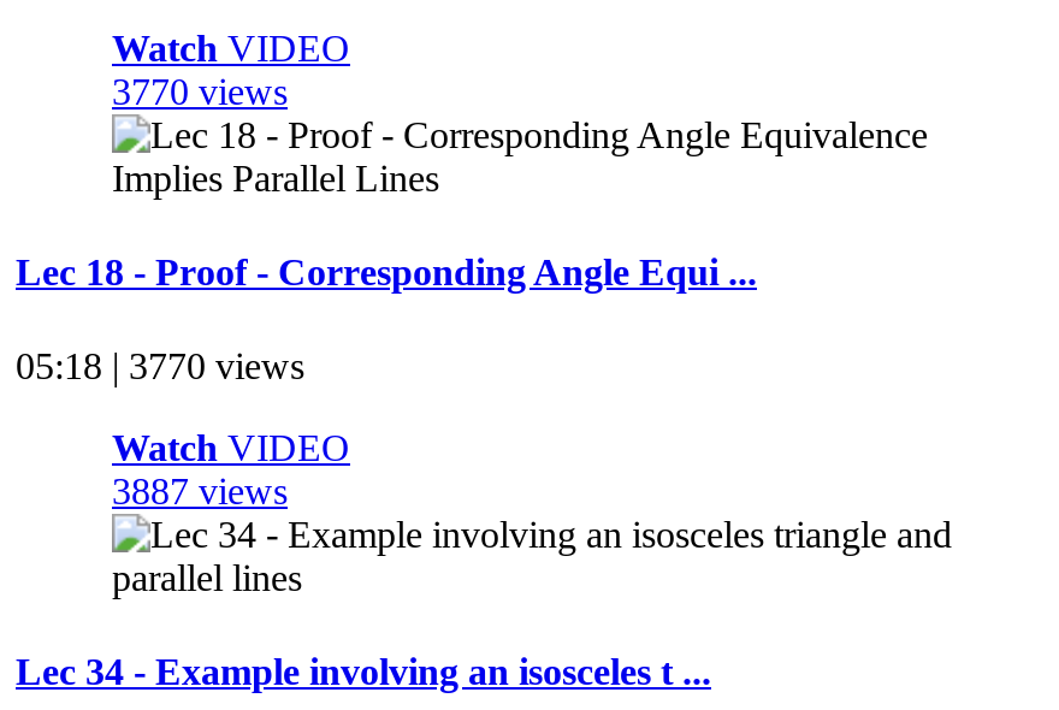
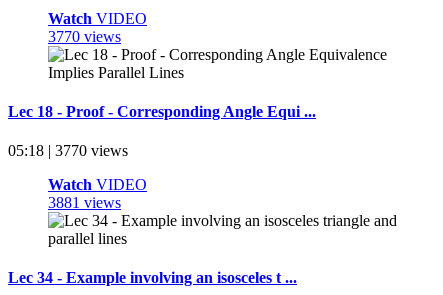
[112,471,288,512] 3887 views -> [48,194,121,211] 3881 views

